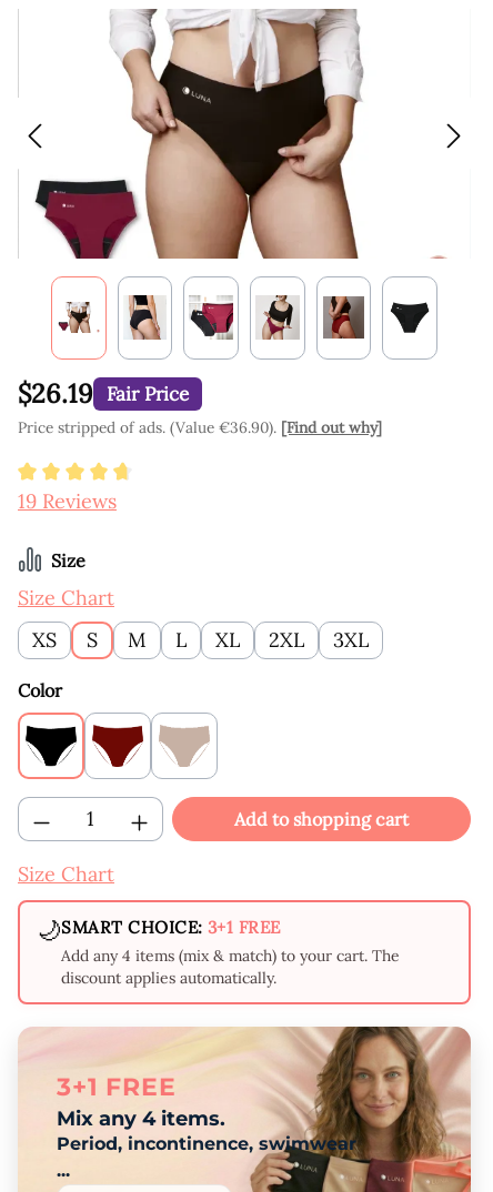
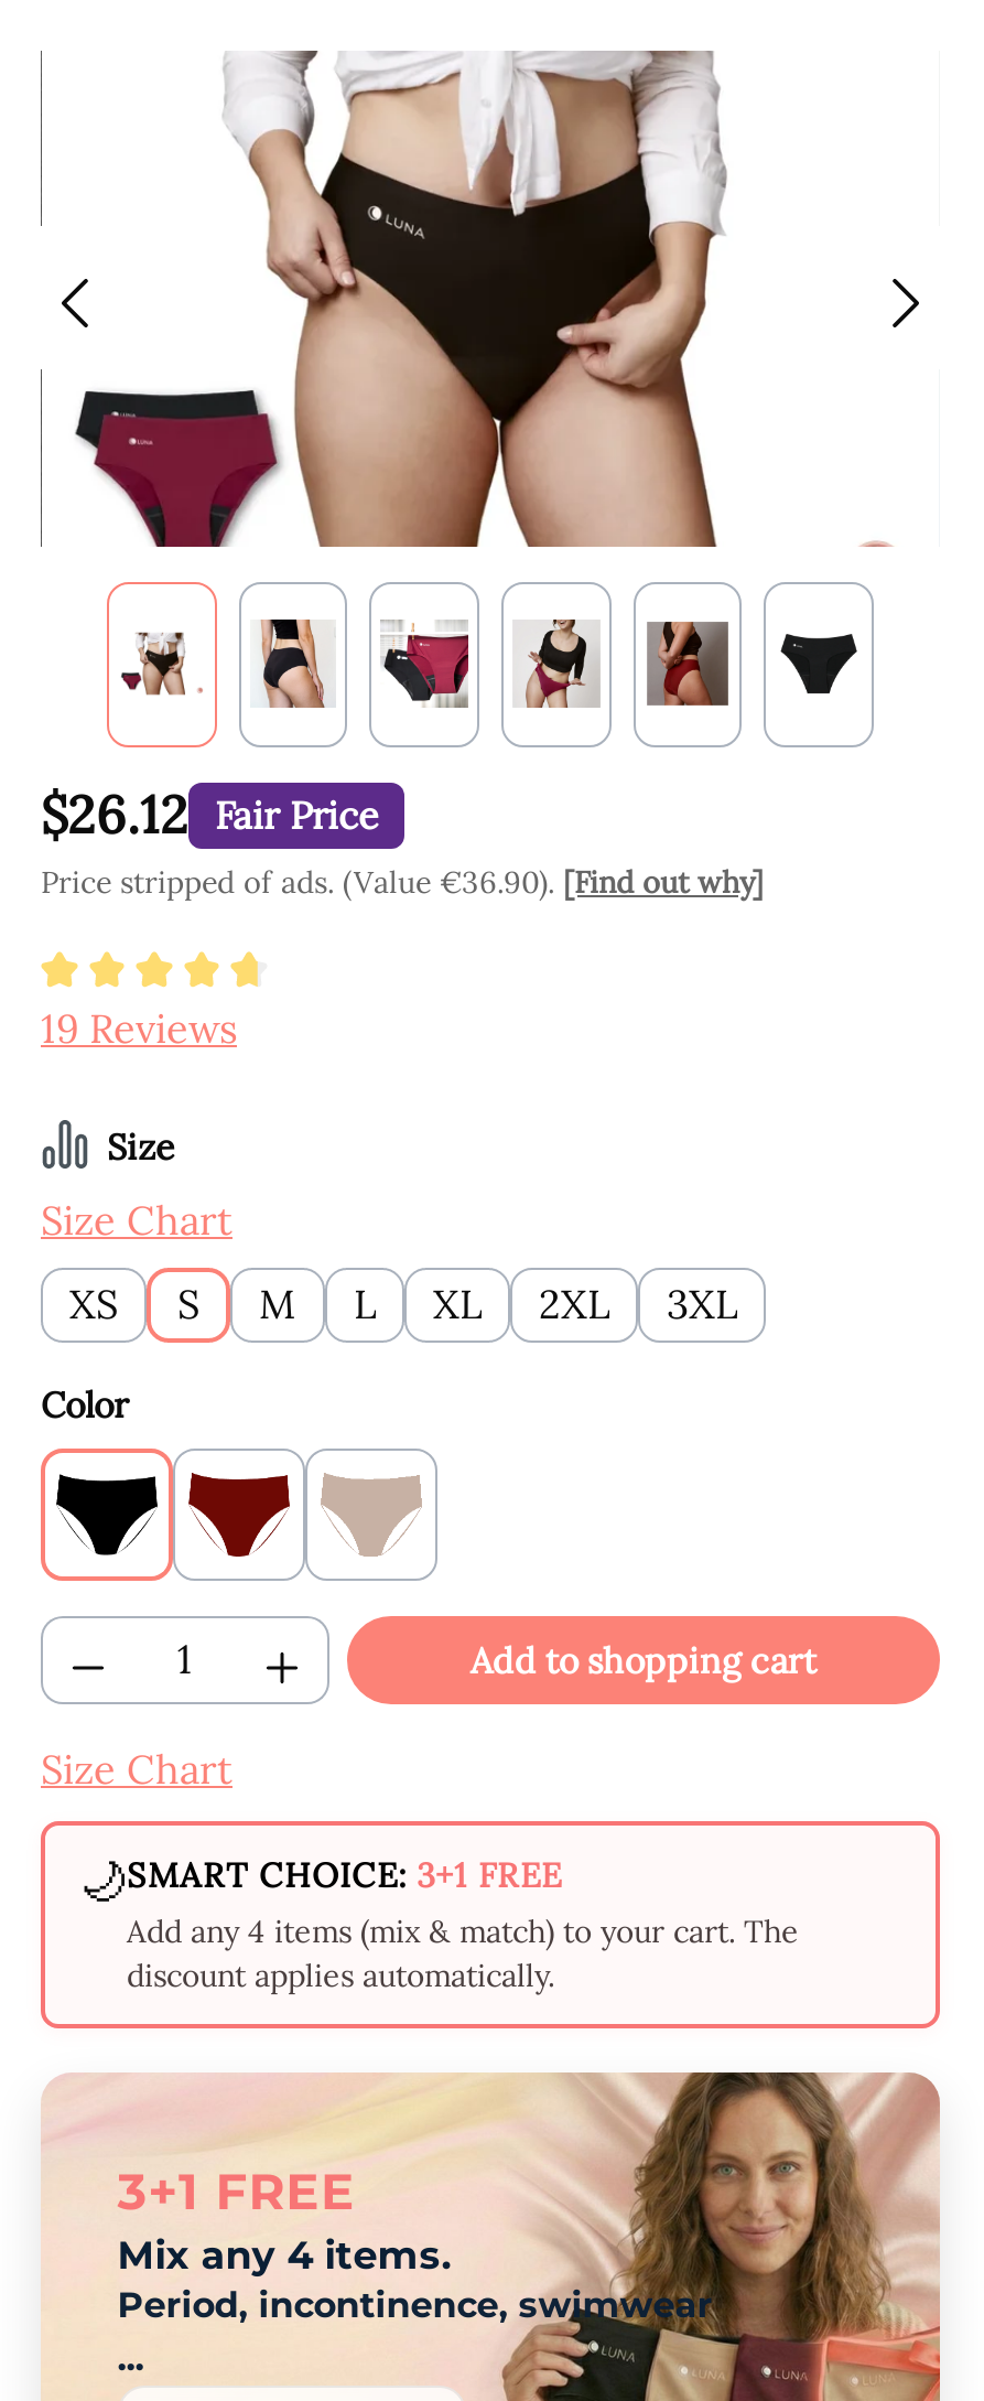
[18,376,189,410] $26.19 Fair Price -> [41,780,378,847] $26.12 Fair Price

